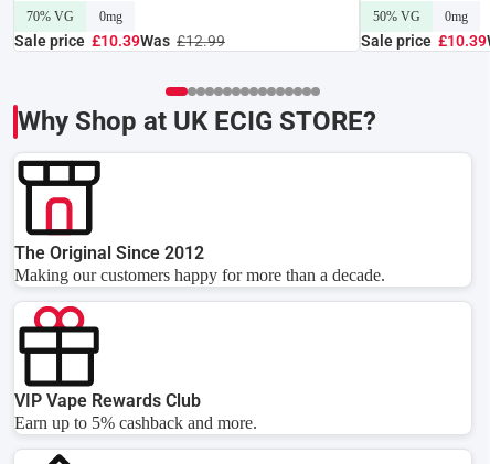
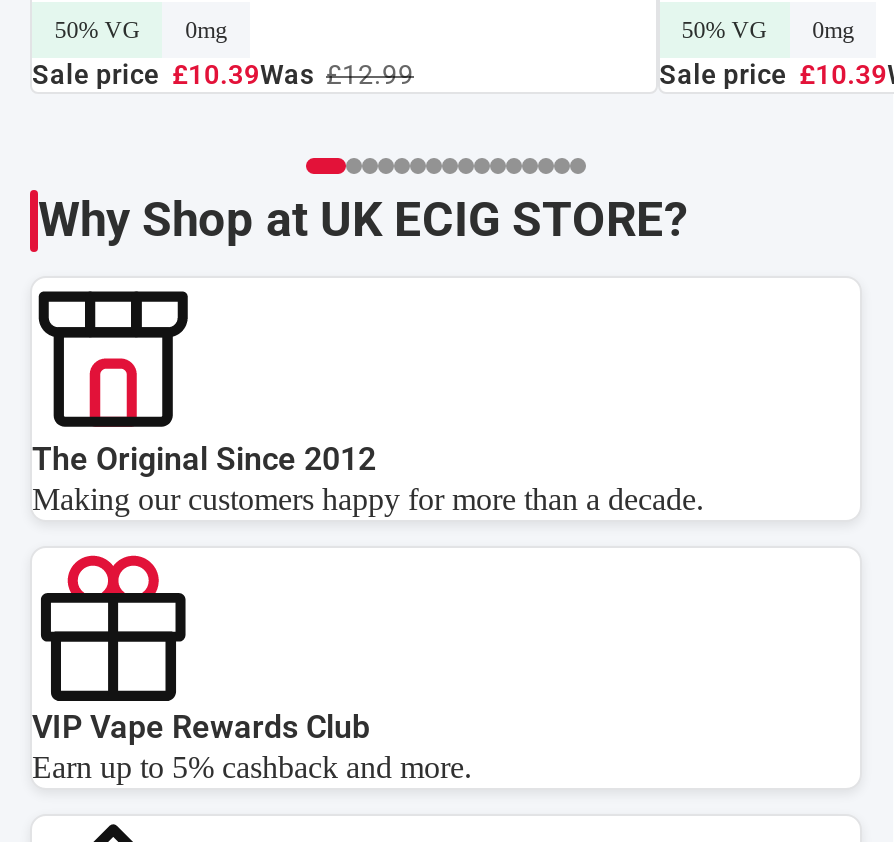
[27,9,122,24] 70% VG 0mg -> [54,16,227,44] 50% VG 0mg

